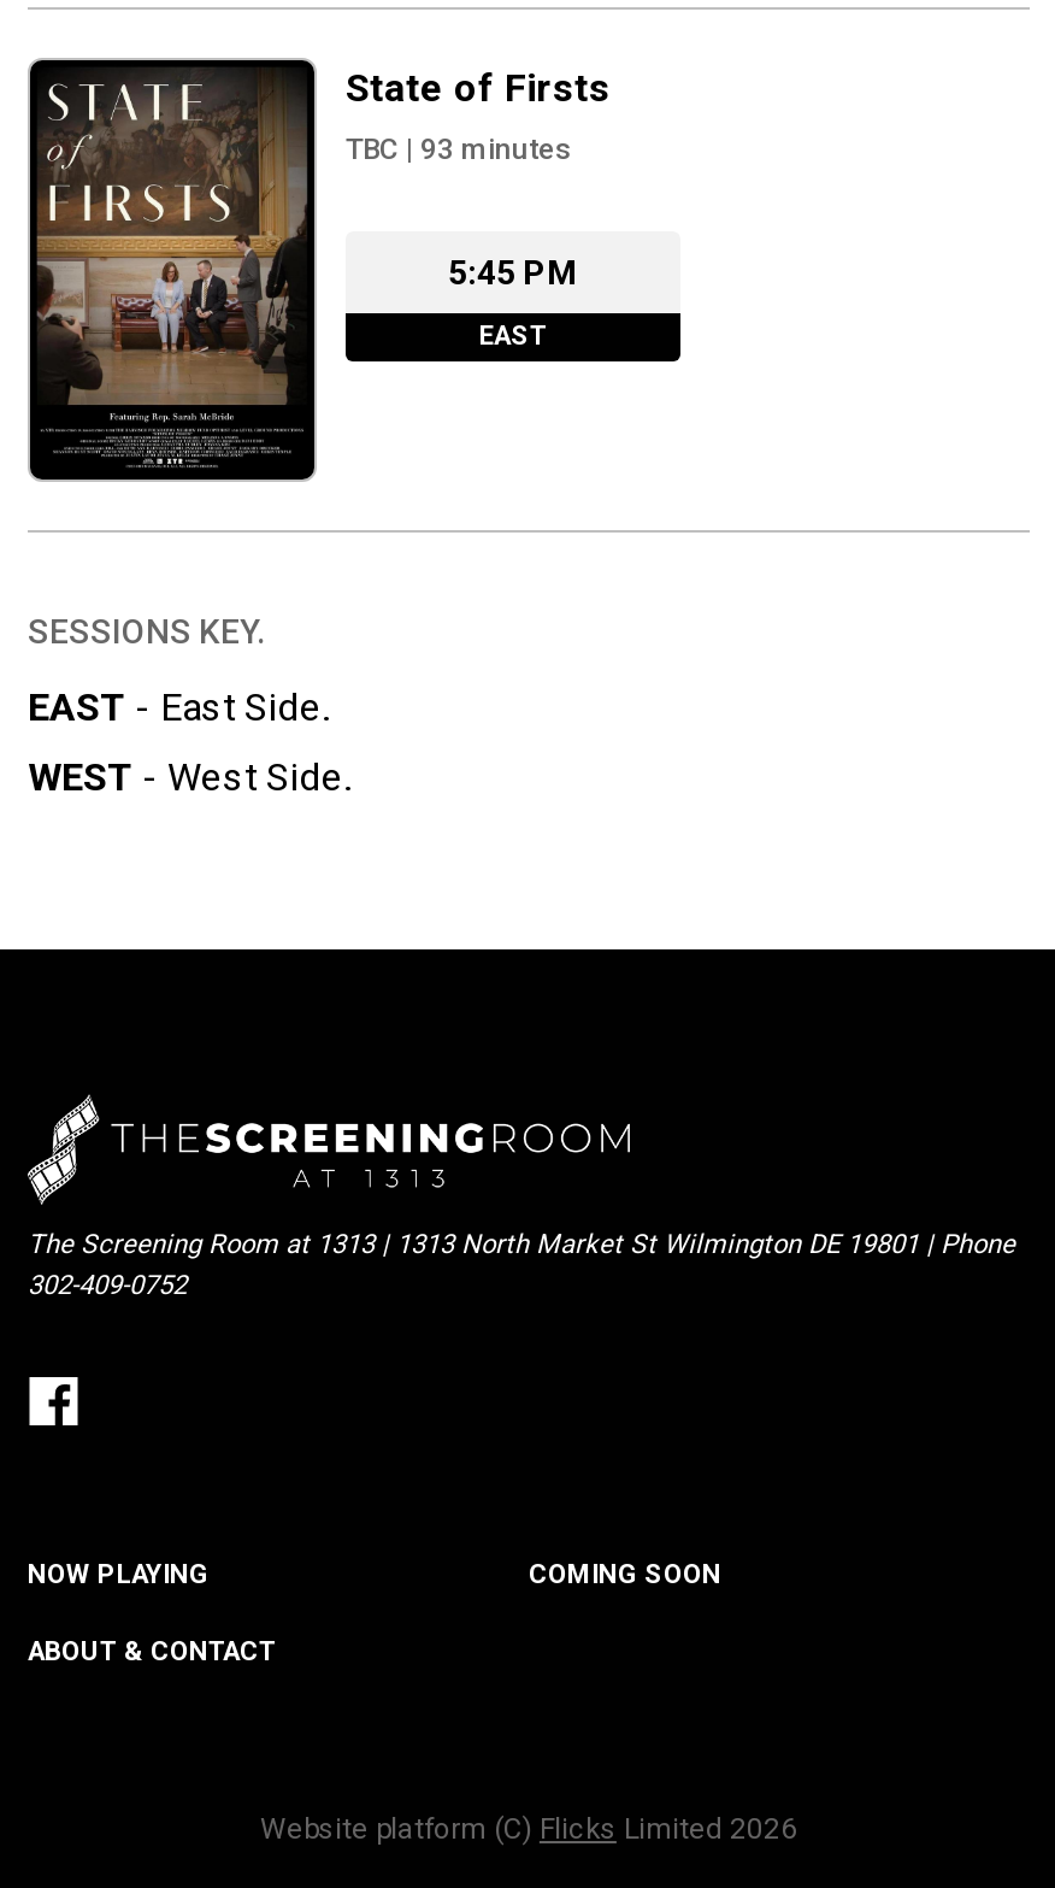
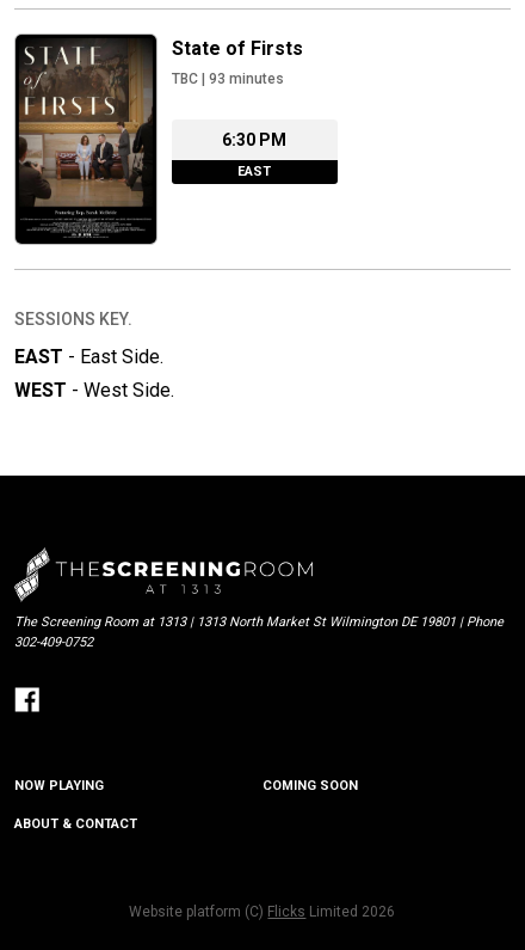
[448,252,578,290] 5:45 PM -> [223,130,287,149] 6:30 PM

